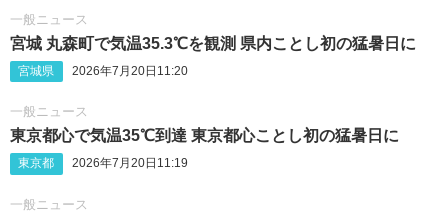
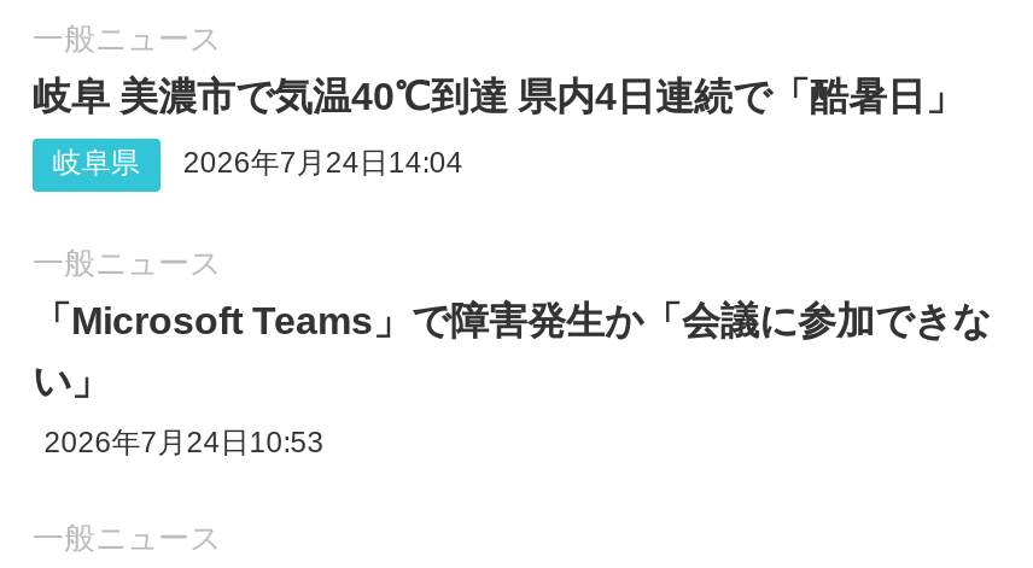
[10,35,416,52] 宮城 丸森町で気温35.3℃を観測 県内ことし初の猛暑日に -> [33,76,964,117] 岐阜 美濃市で気温40℃到達 県内4日連続で「酷暑日」
[18,64,54,78] 宮城県 -> [53,146,140,180] 岐阜県
[72,64,188,78] 2026年7月20日11:20 -> [183,146,463,180] 2026年7月24日14:04
[10,127,399,170] 東京都心で気温35℃到達 東京都心ことし初の猛暑日に | 東京都 | 2026年7月20日11:19 -> [33,299,991,460] 「Microsoft Teams」で障害発生か「会議に参加できな | い」 | 2026年7月24日10:53

